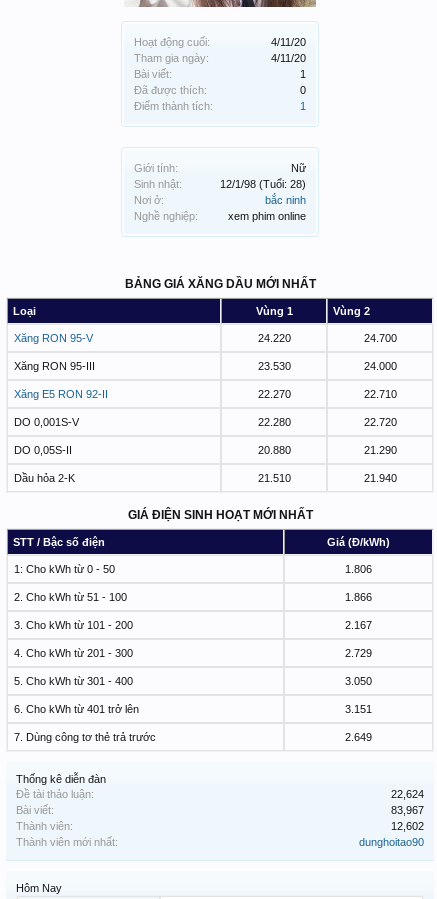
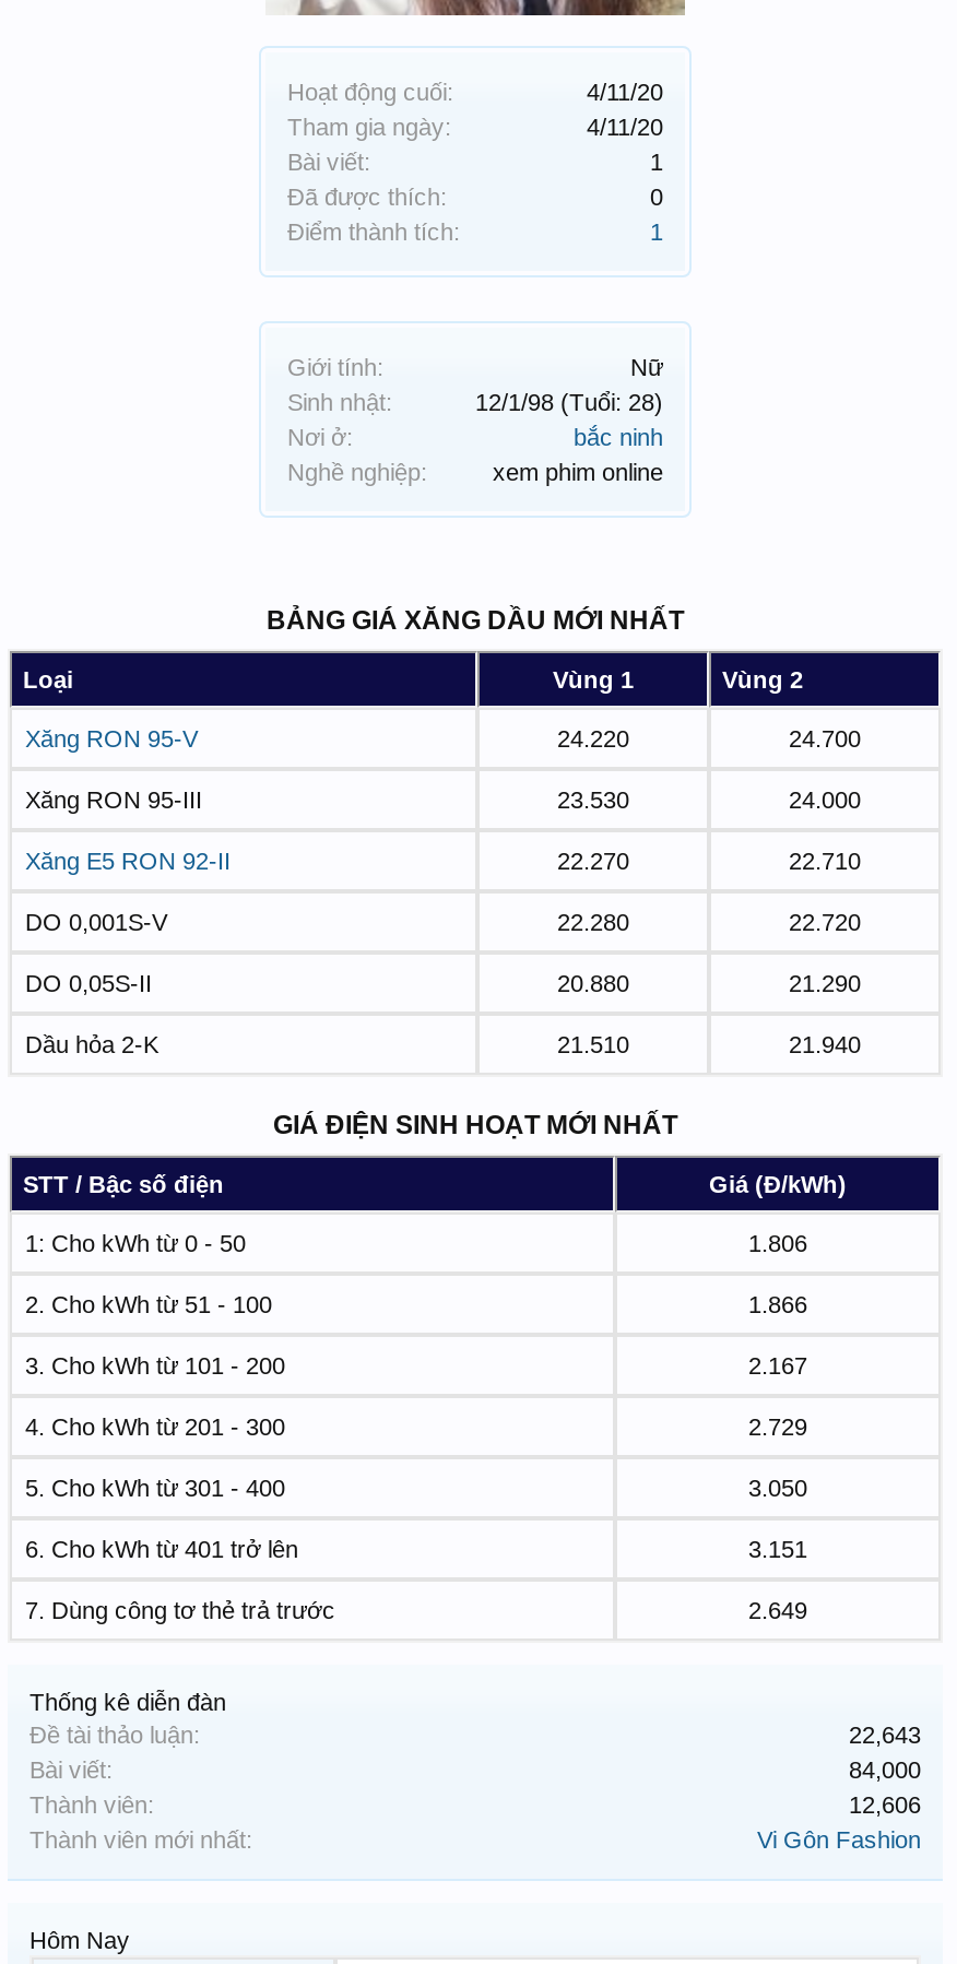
[391,788,424,800] 22,624 -> [849,1722,921,1748] 22,643
[391,804,424,816] 83,967 -> [849,1757,921,1783] 84,000
[391,820,424,832] 12,602 -> [849,1792,921,1818] 12,606
[359,836,424,848] dunghoitao90 -> [757,1827,921,1853] Vi Gôn Fashion

